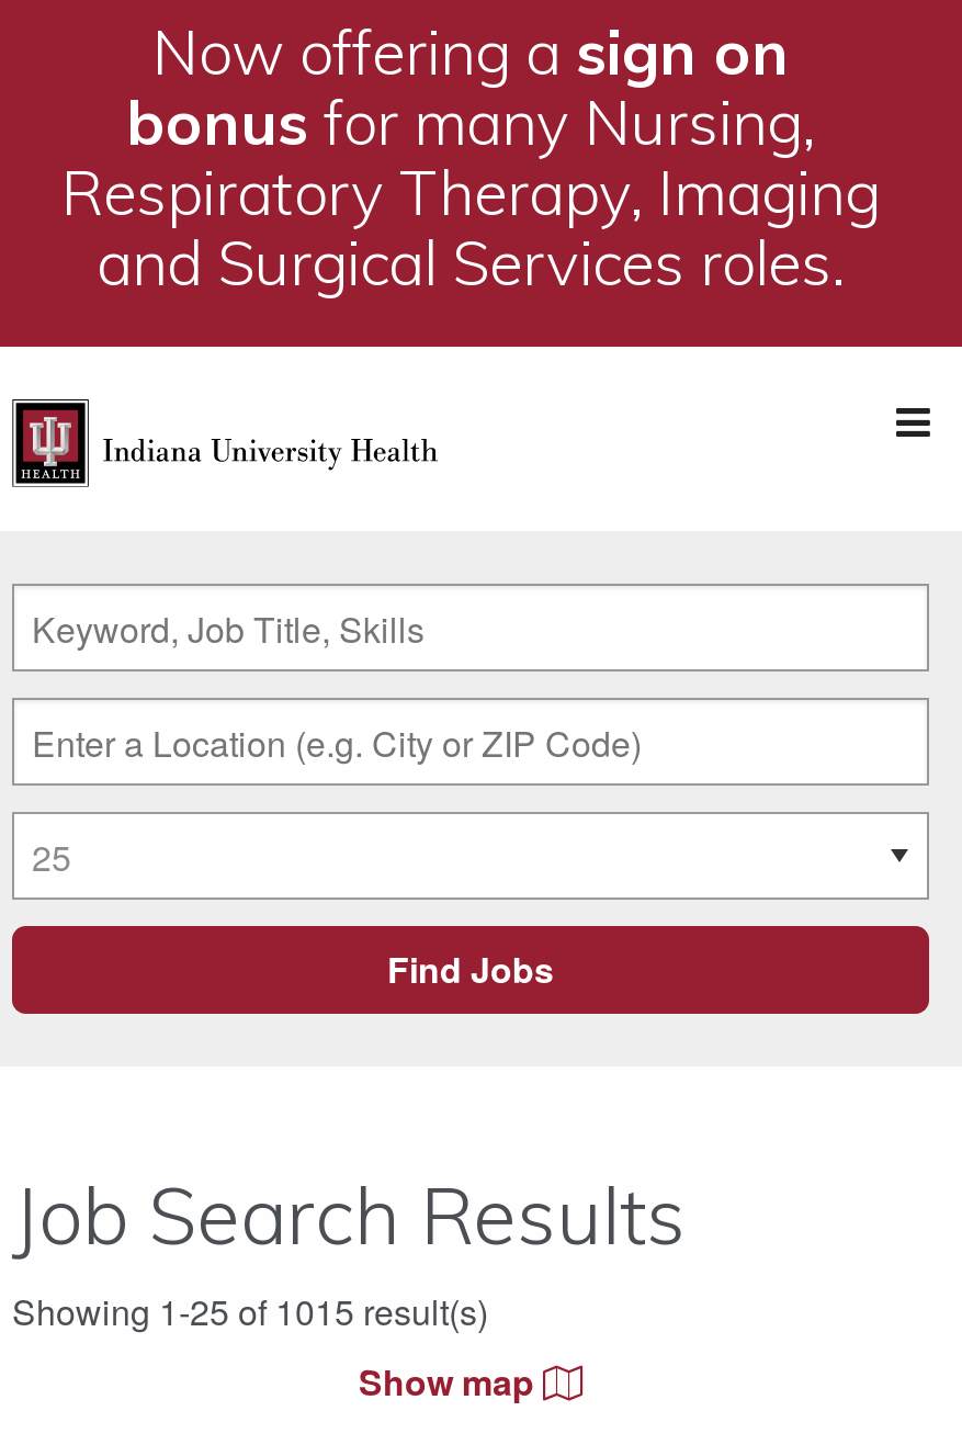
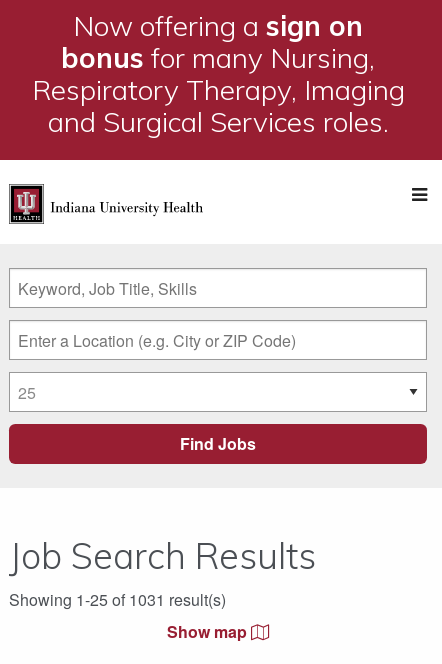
[12,1286,506,1336] Showing 1-25 of 1015 result(s) -> [9,588,234,611] Showing 1-25 of 1031 result(s)

